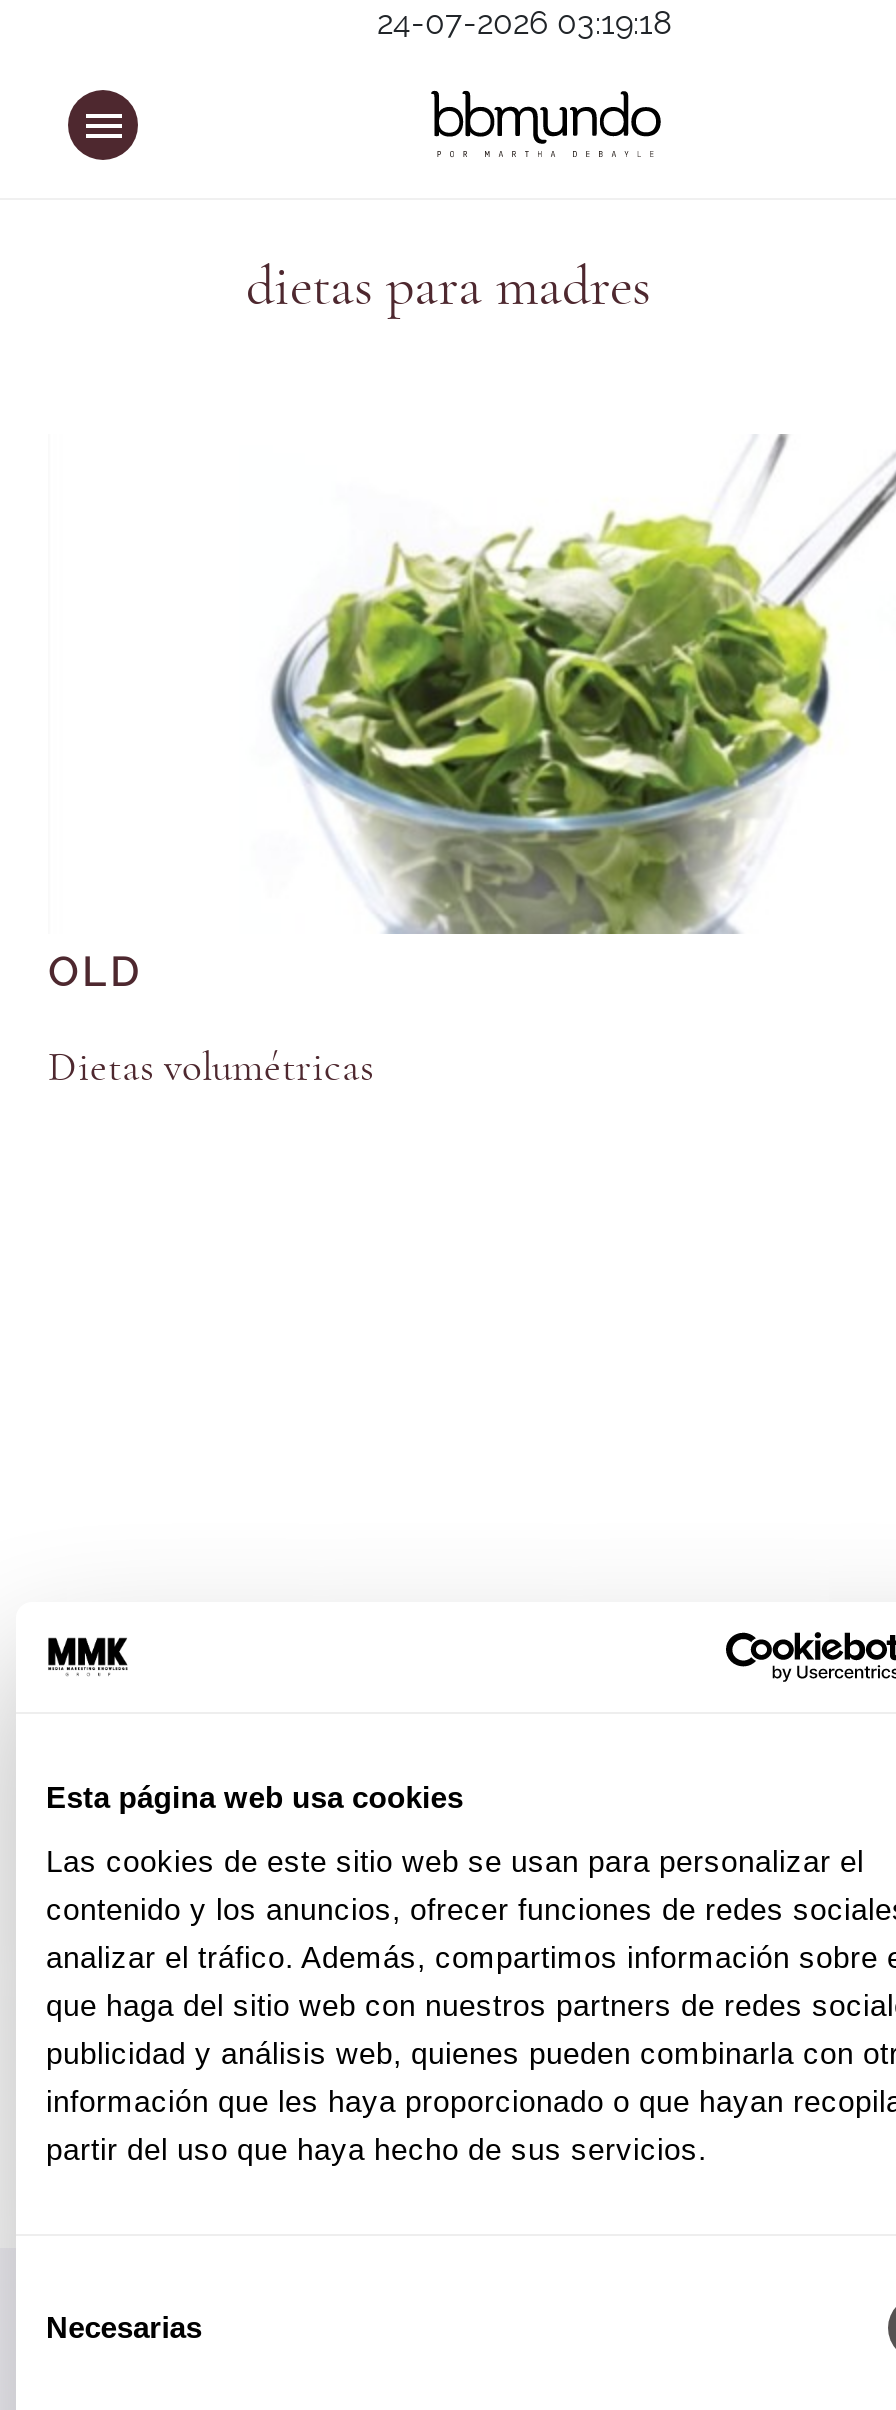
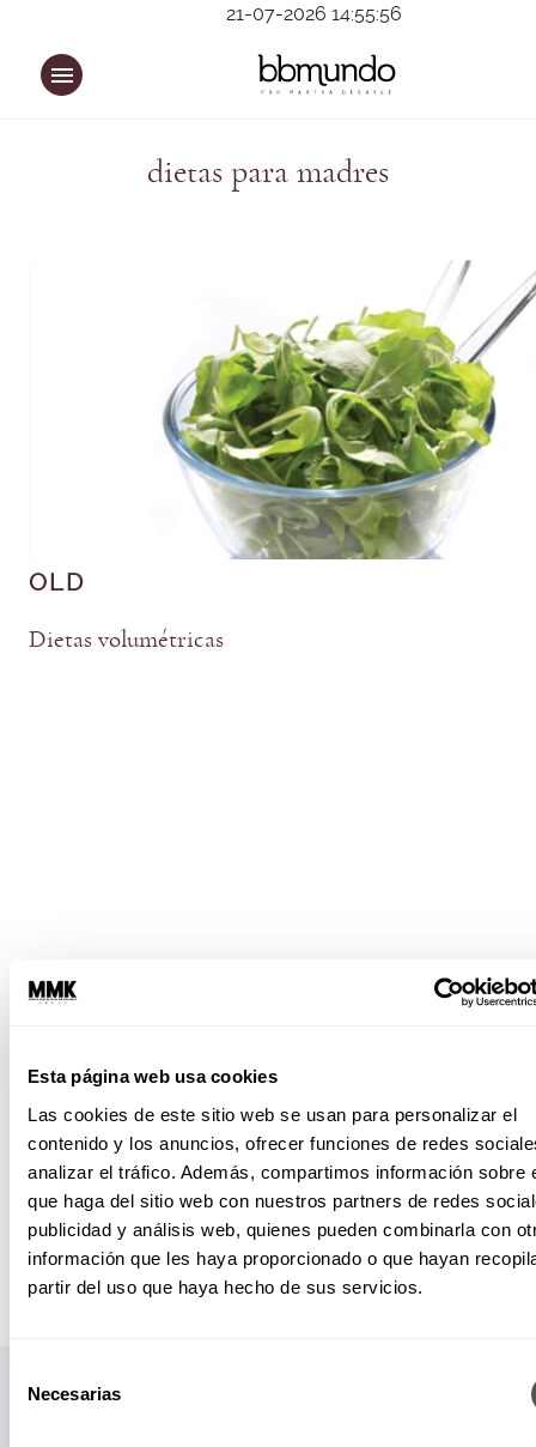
[377,8,671,40] 24-07-2026 03:19:18 -> [226,5,401,24] 21-07-2026 14:55:56

